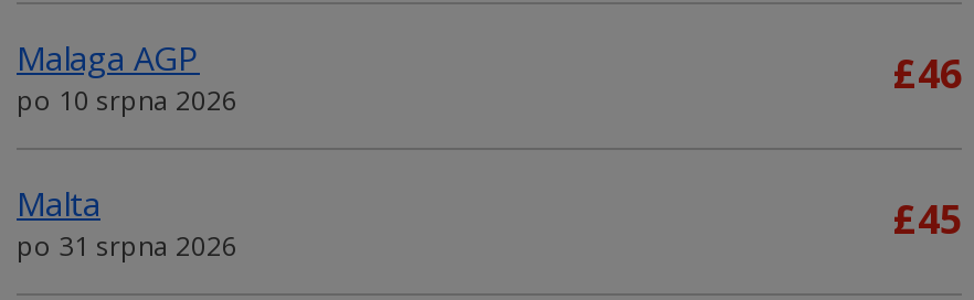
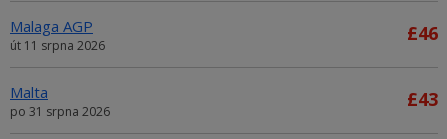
[17,82,237,120] po 10 srpna 2026 -> [10,37,105,54] út 11 srpna 2026
[893,193,962,246] £45 -> [407,87,438,111] £43

